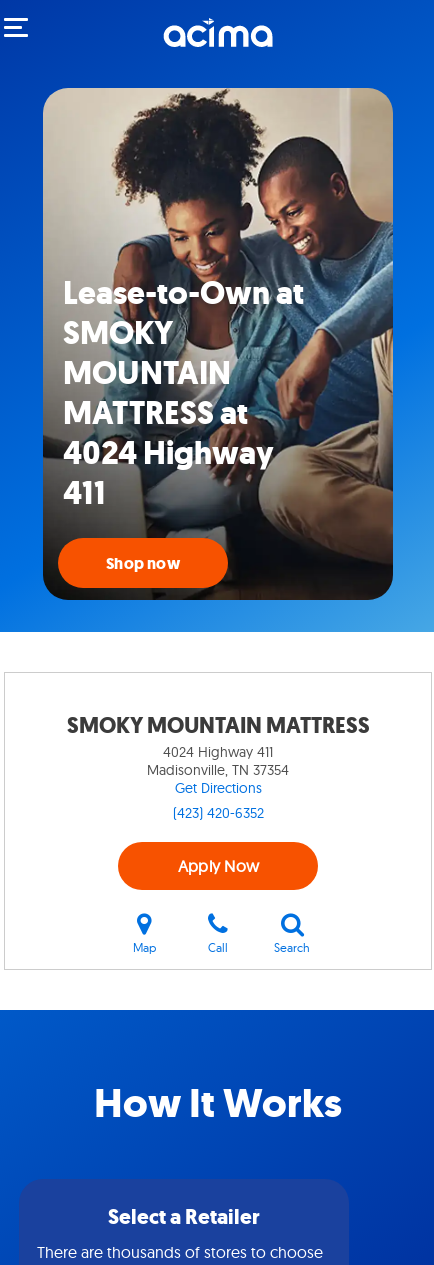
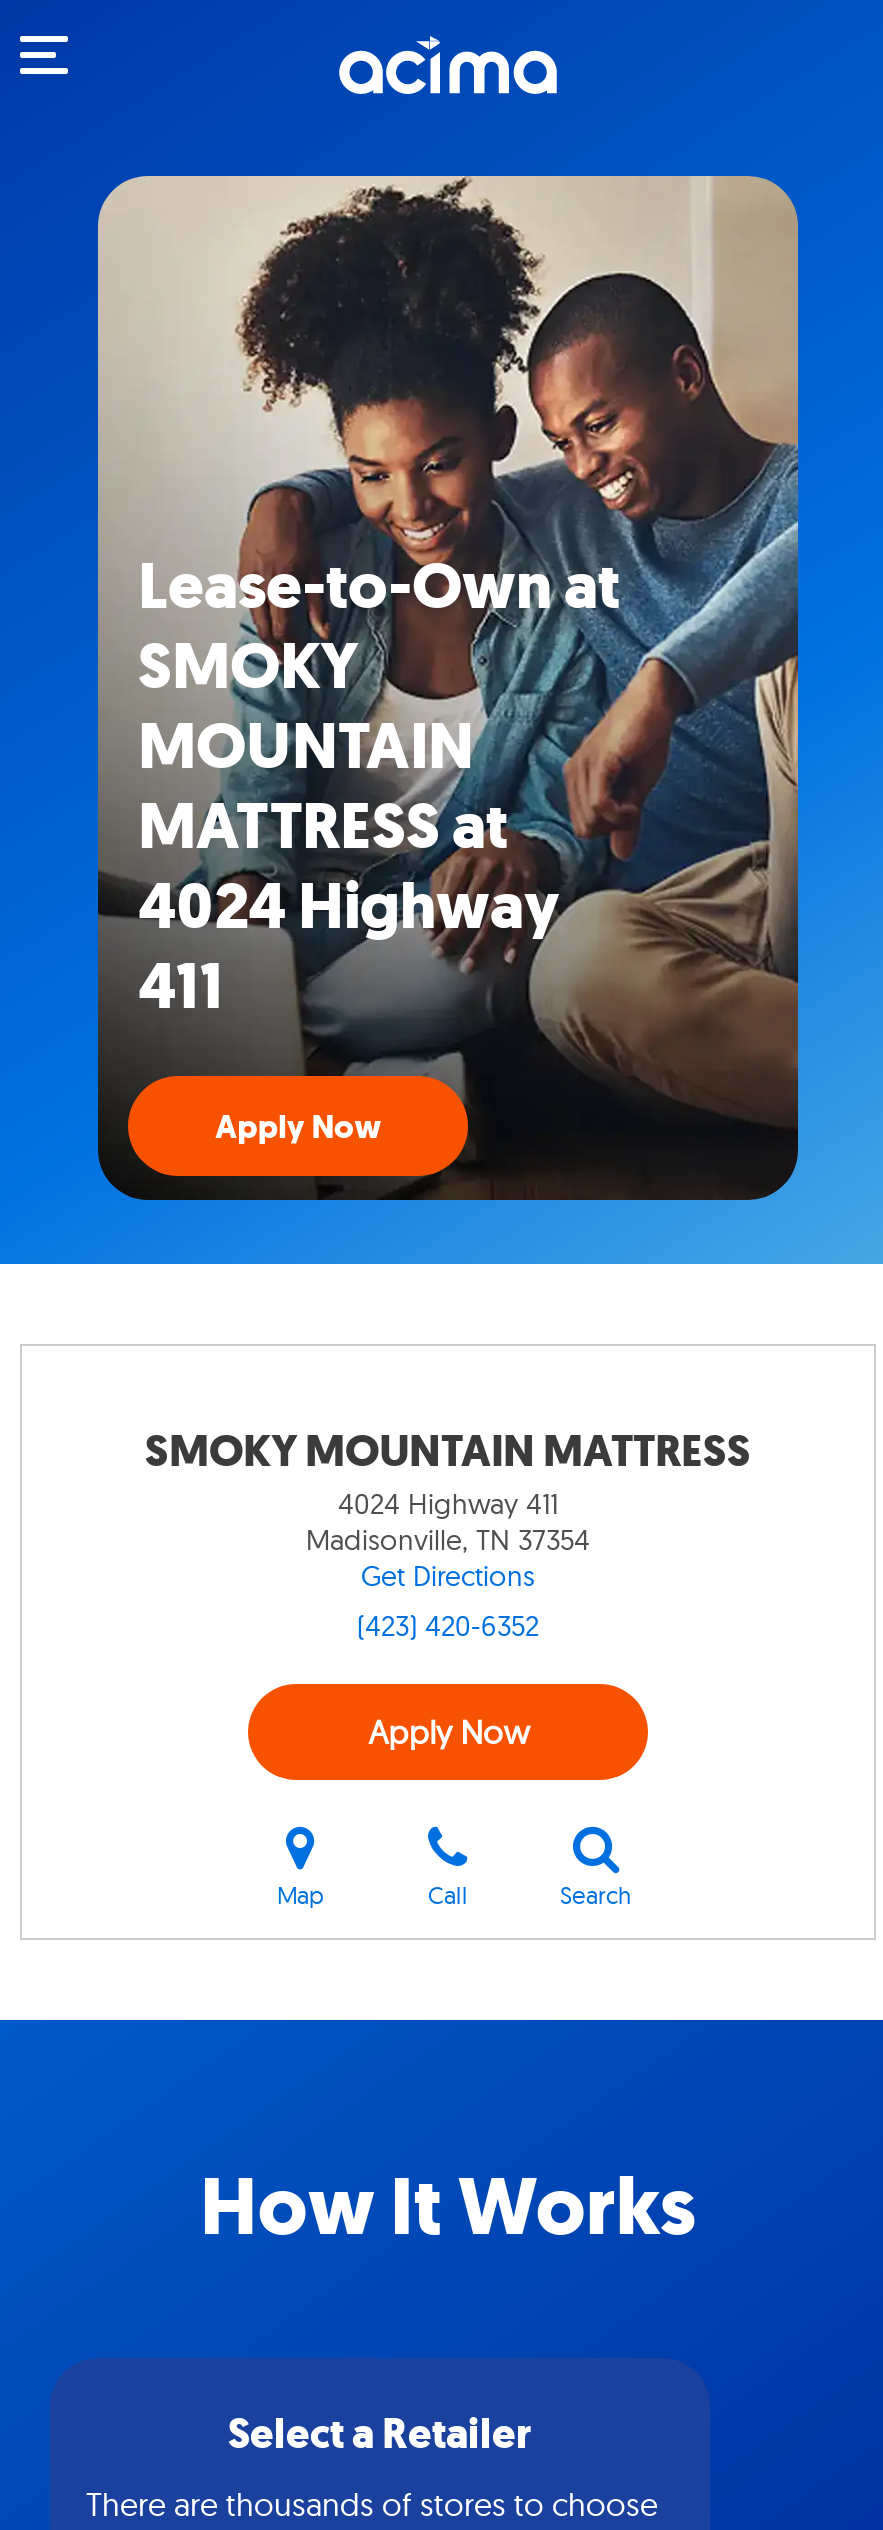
[106,553,180,574] Shop now -> [215,1106,381,1148] Apply Now

